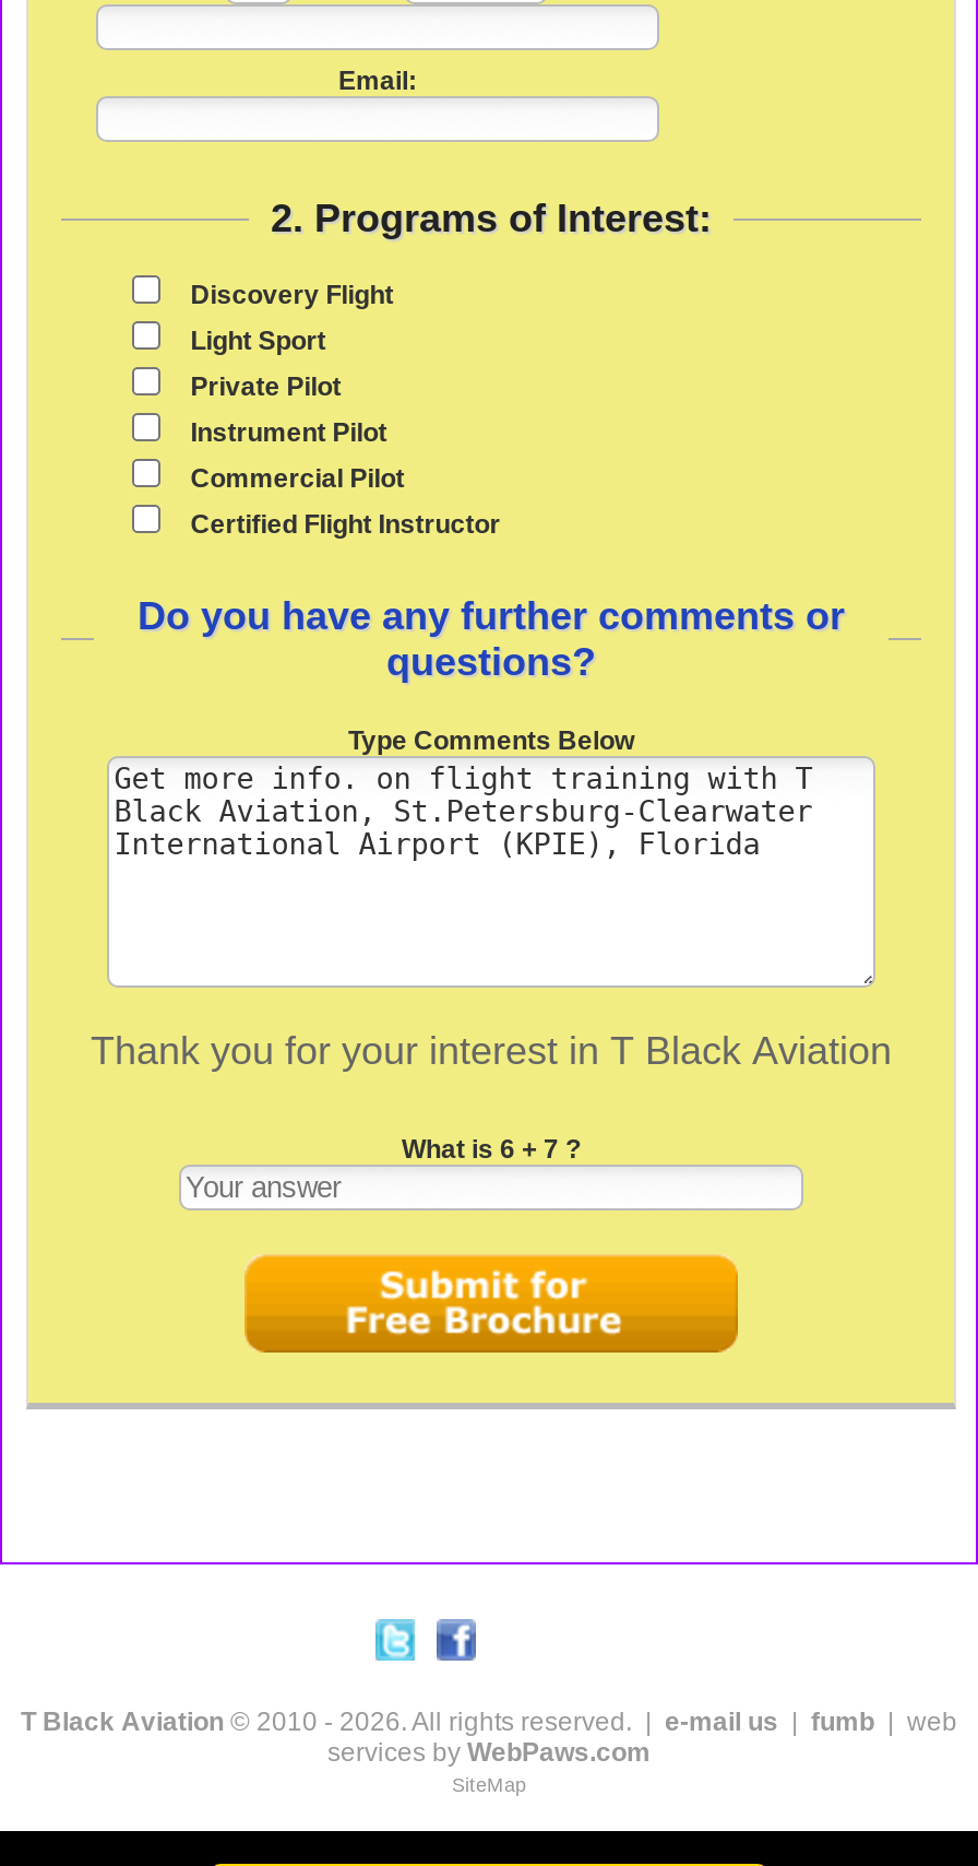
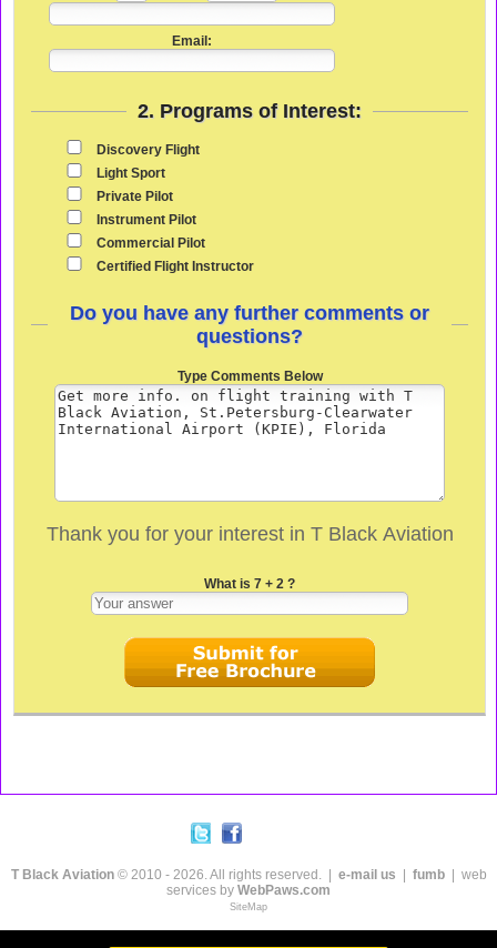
[402,1133,581,1164] What is 6 + 7 ? -> [204,576,295,591] What is 7 + 2 ?

